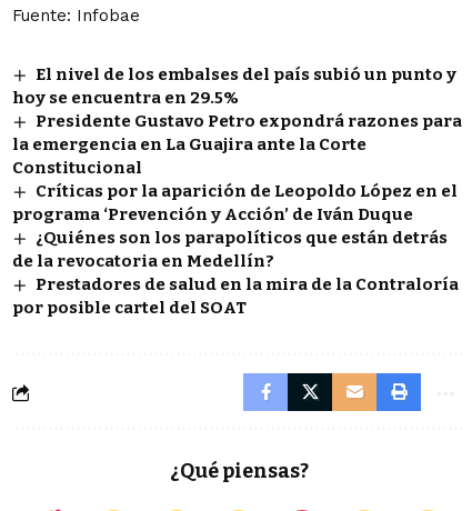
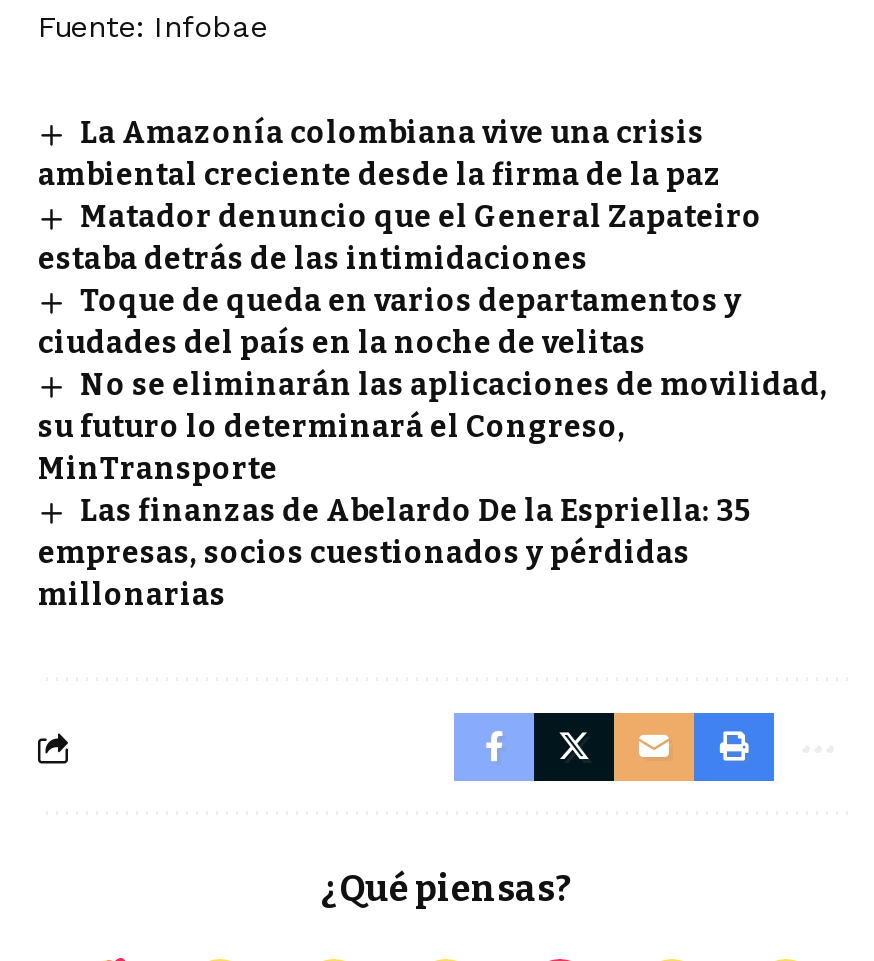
[12,65,462,318] El nivel de los embalses del país subió un punto y | hoy se encuentra en 29.5% | Presidente Gustavo Petro expondrá razones para | la emergencia en La Guajira ante la Corte | Constitucional | Críticas por la aparición de Leopoldo López en el | programa ‘Prevención y Acción’ de Iván Duque | ¿Quiénes son los parapolíticos que están detrás | de la revocatoria en Medellín? | Prestadores de salud en la mira de la Contraloría | por posible cartel del SOAT -> [38,116,828,614] La Amazonía colombiana vive una crisis | ambiental creciente desde la firma de la paz | Matador denuncio que el General Zapateiro | estaba detrás de las intimidaciones | Toque de queda en varios departamentos y | ciudades del país en la noche de velitas | No se eliminarán las aplicaciones de movilidad, | su futuro lo determinará el Congreso, | MinTransporte | Las finanzas de Abelardo De la Espriella: 35 | empresas, socios cuestionados y pérdidas | millonarias

